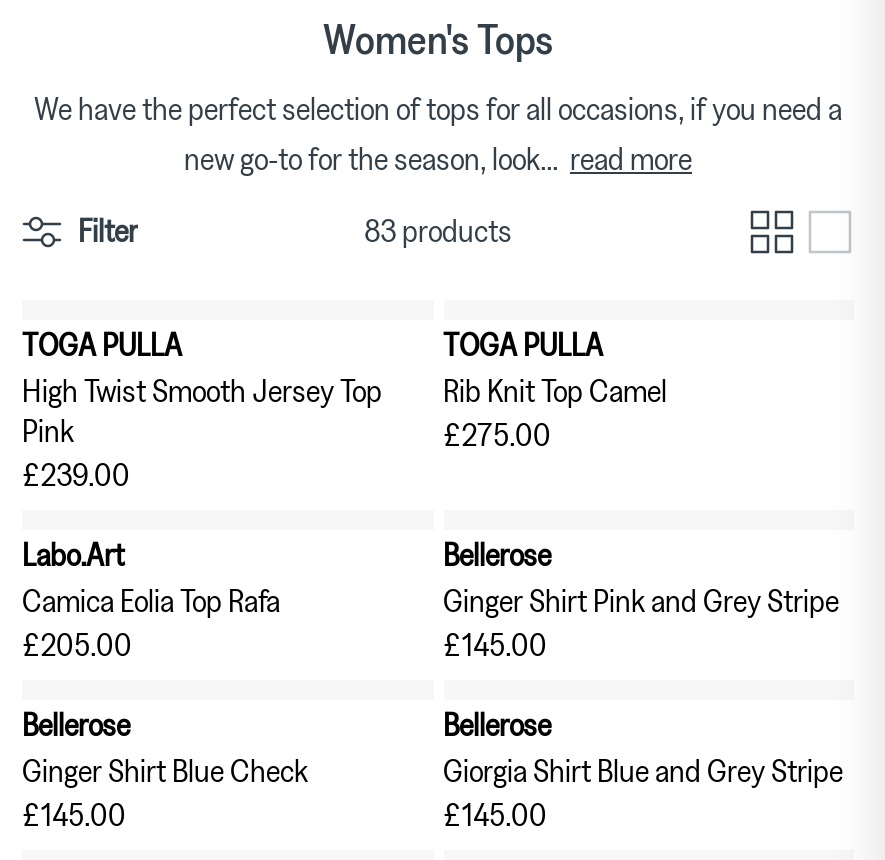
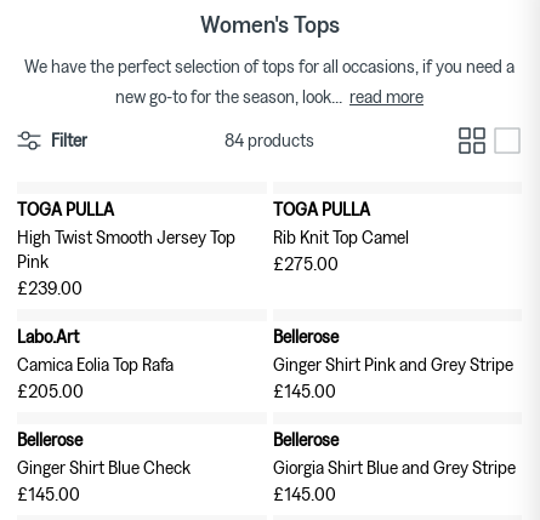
[364,213,512,249] 83 products -> [224,129,314,151] 84 products

